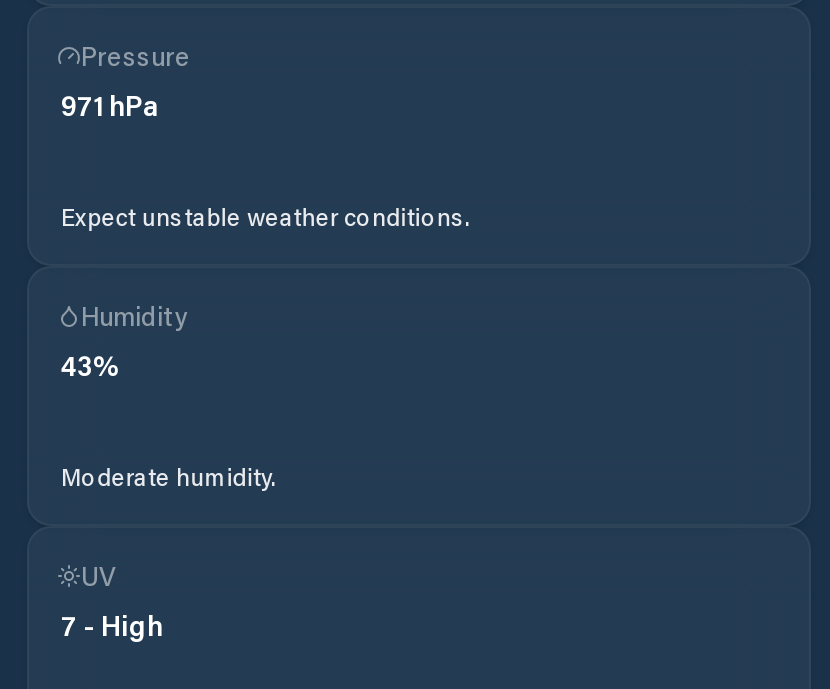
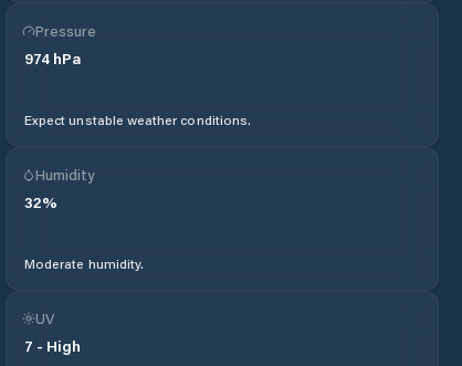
[61,86,159,124] 971 hPa -> [24,48,81,69] 974 hPa
[61,346,121,384] 43% -> [24,191,57,212] 32%

